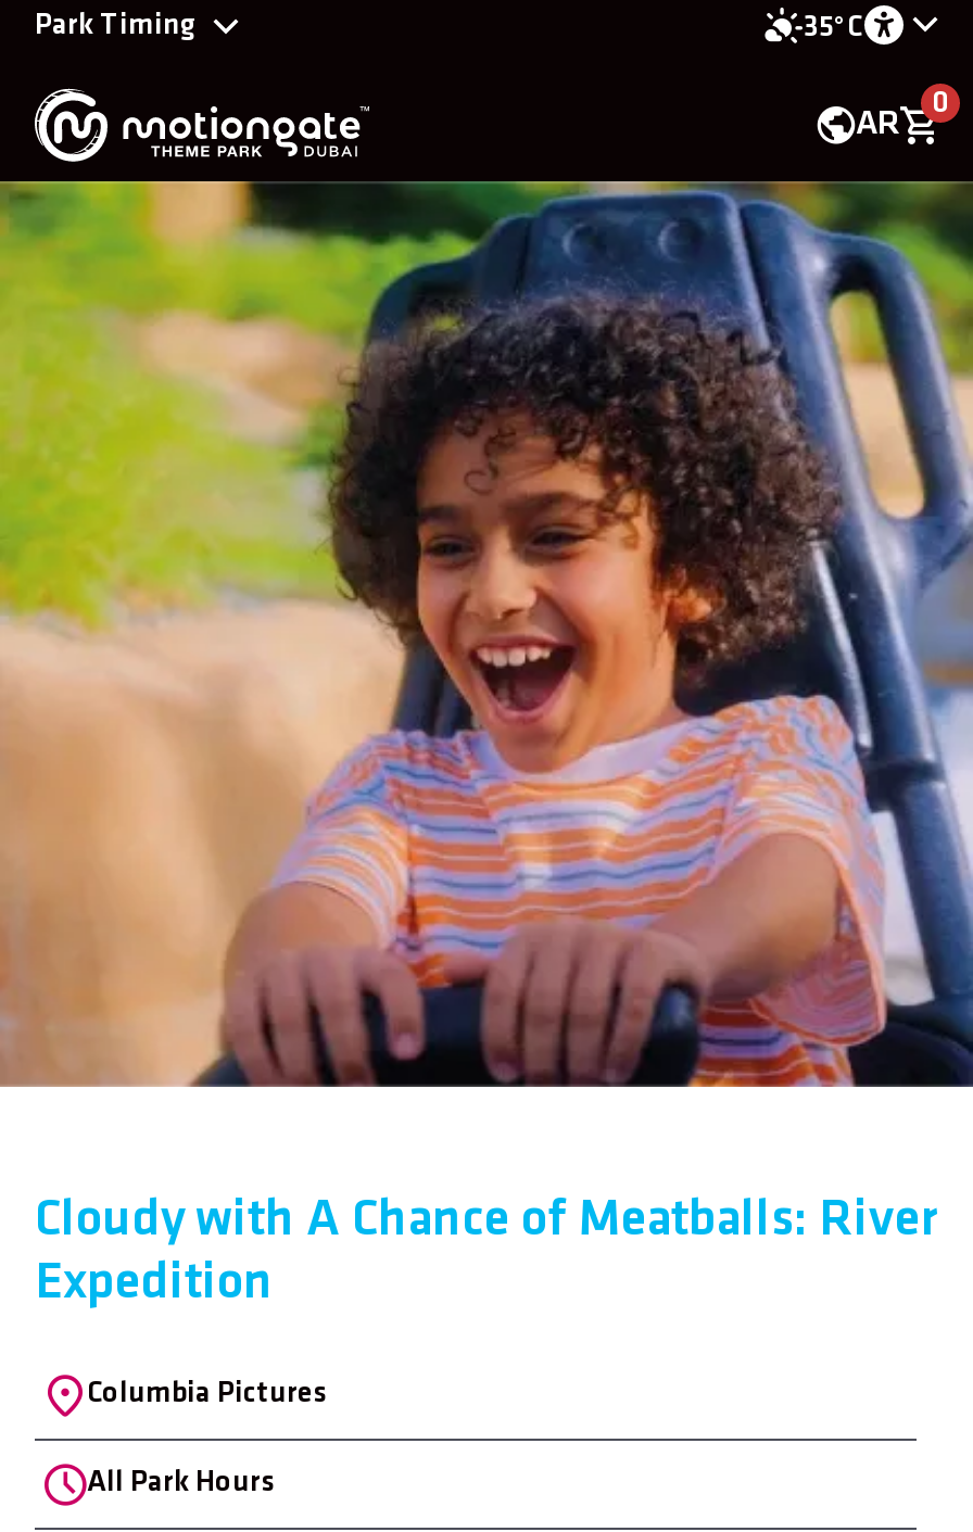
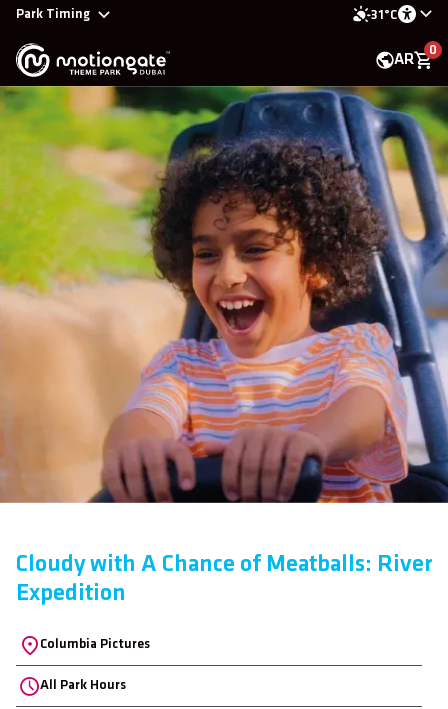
[804,12,862,44] 35°C -> [371,8,397,23] 31°C

